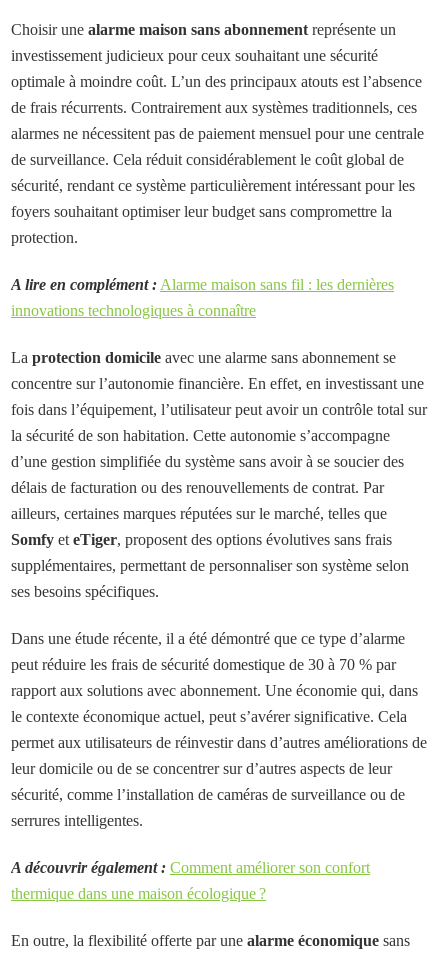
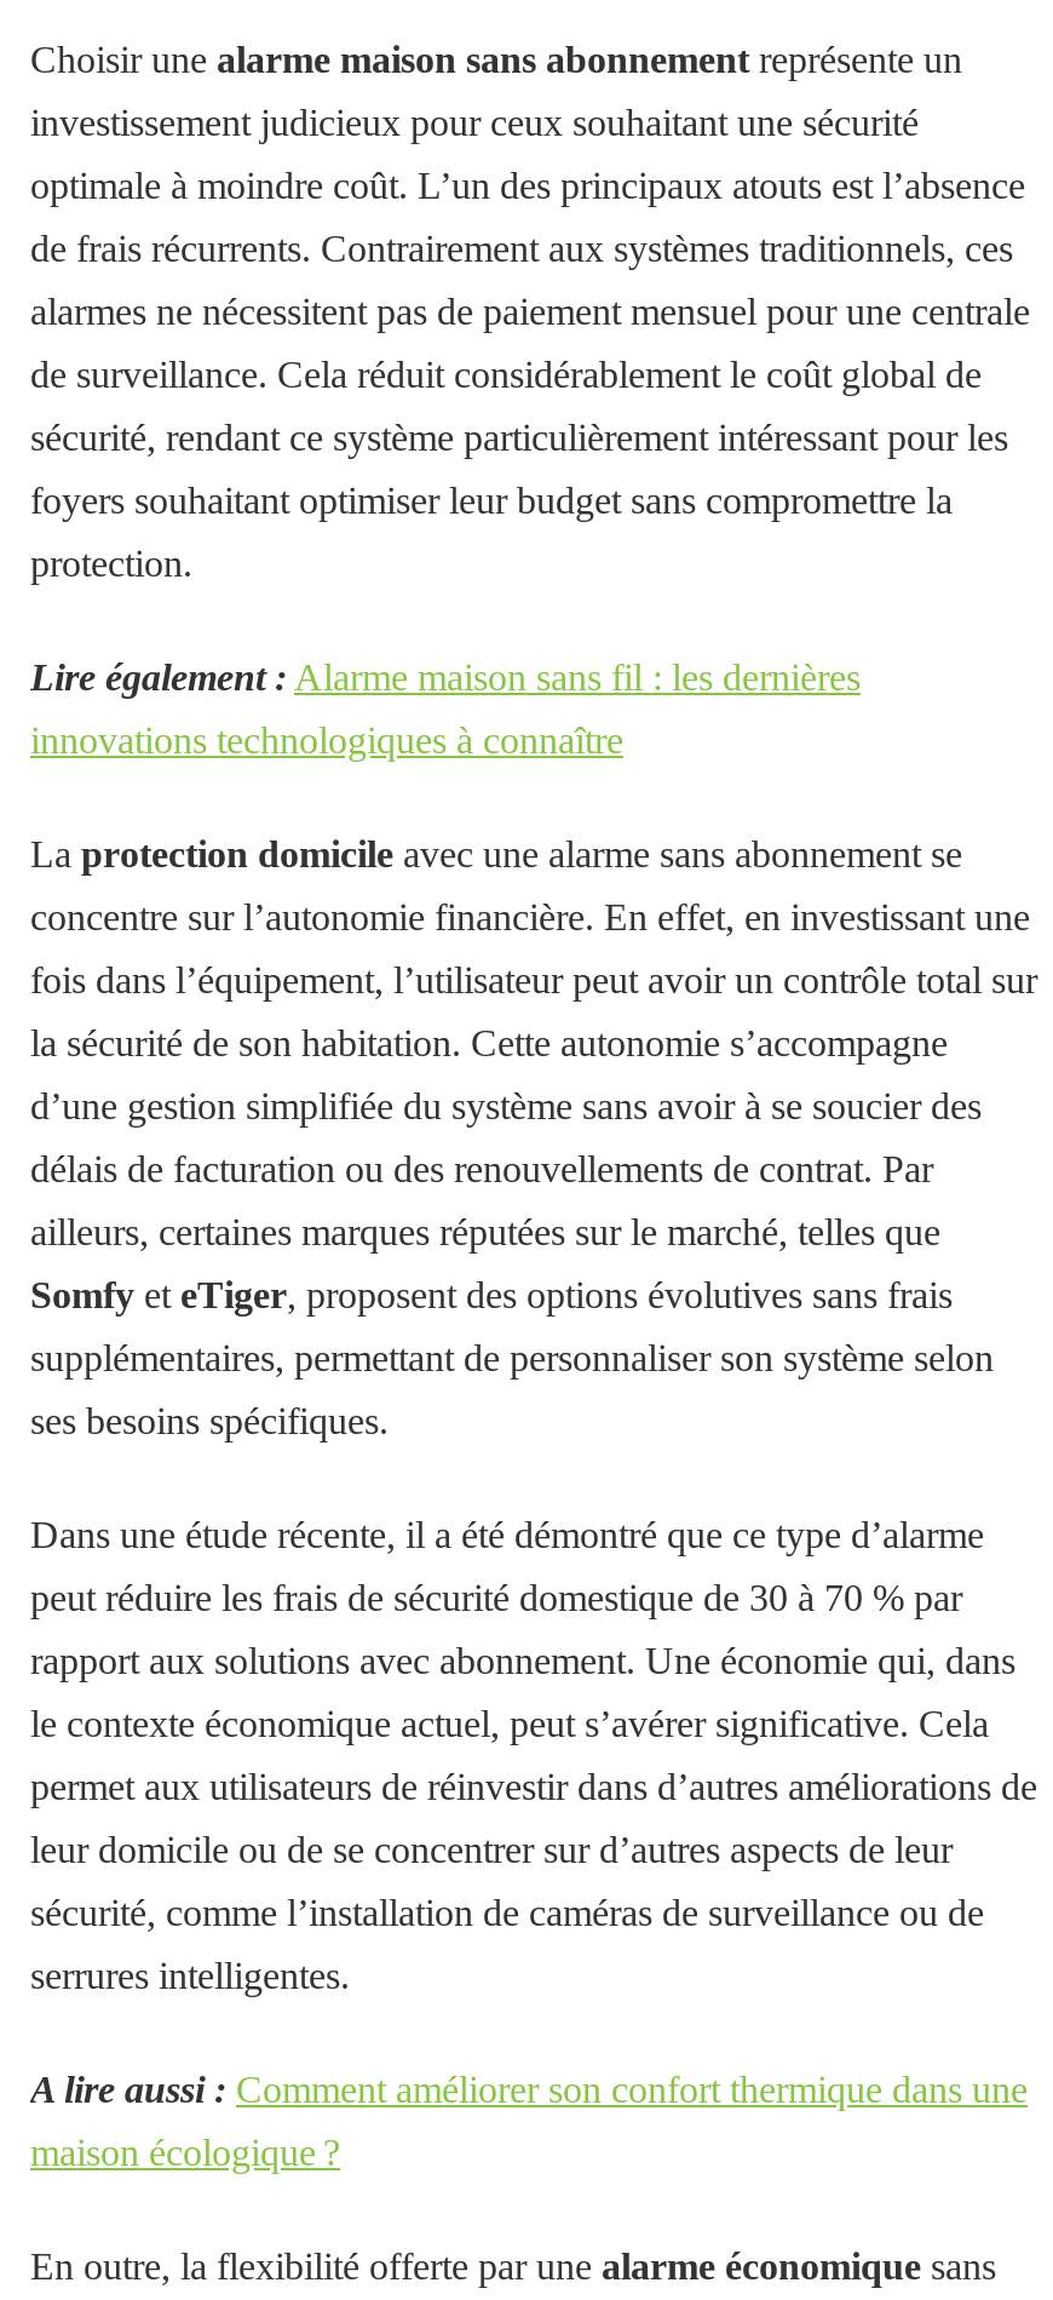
[11,276,394,293] A lire en complément : Alarme maison sans fil : les dernières -> [30,656,861,697] Lire également : Alarme maison sans fil : les dernières
[11,859,370,876] A découvrir également : Comment améliorer son confort -> [30,2068,1028,2110] A lire aussi : Comment améliorer son confort thermique dans une
[11,885,266,902] thermique dans une maison écologique ? -> [30,2131,340,2173] maison écologique ?

